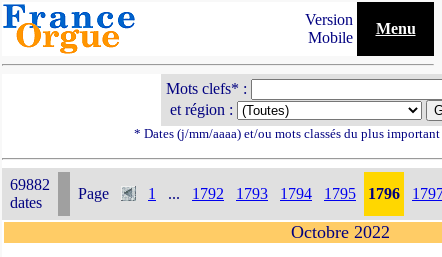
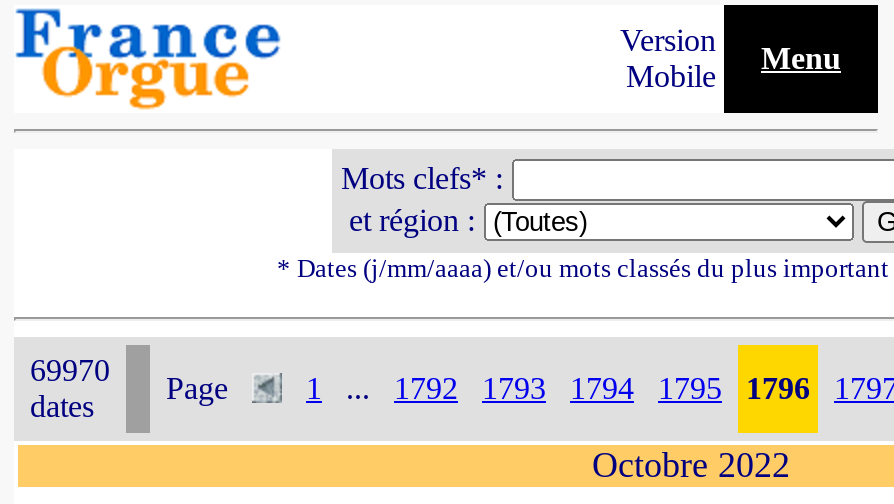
[10,176,50,193] 69882 -> [30,353,110,387] 69970

